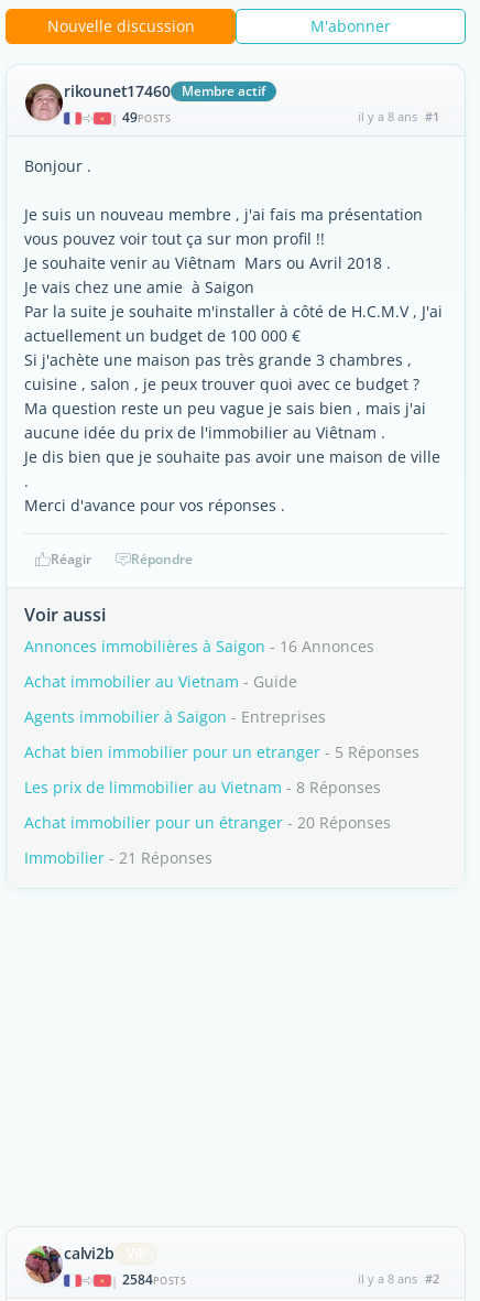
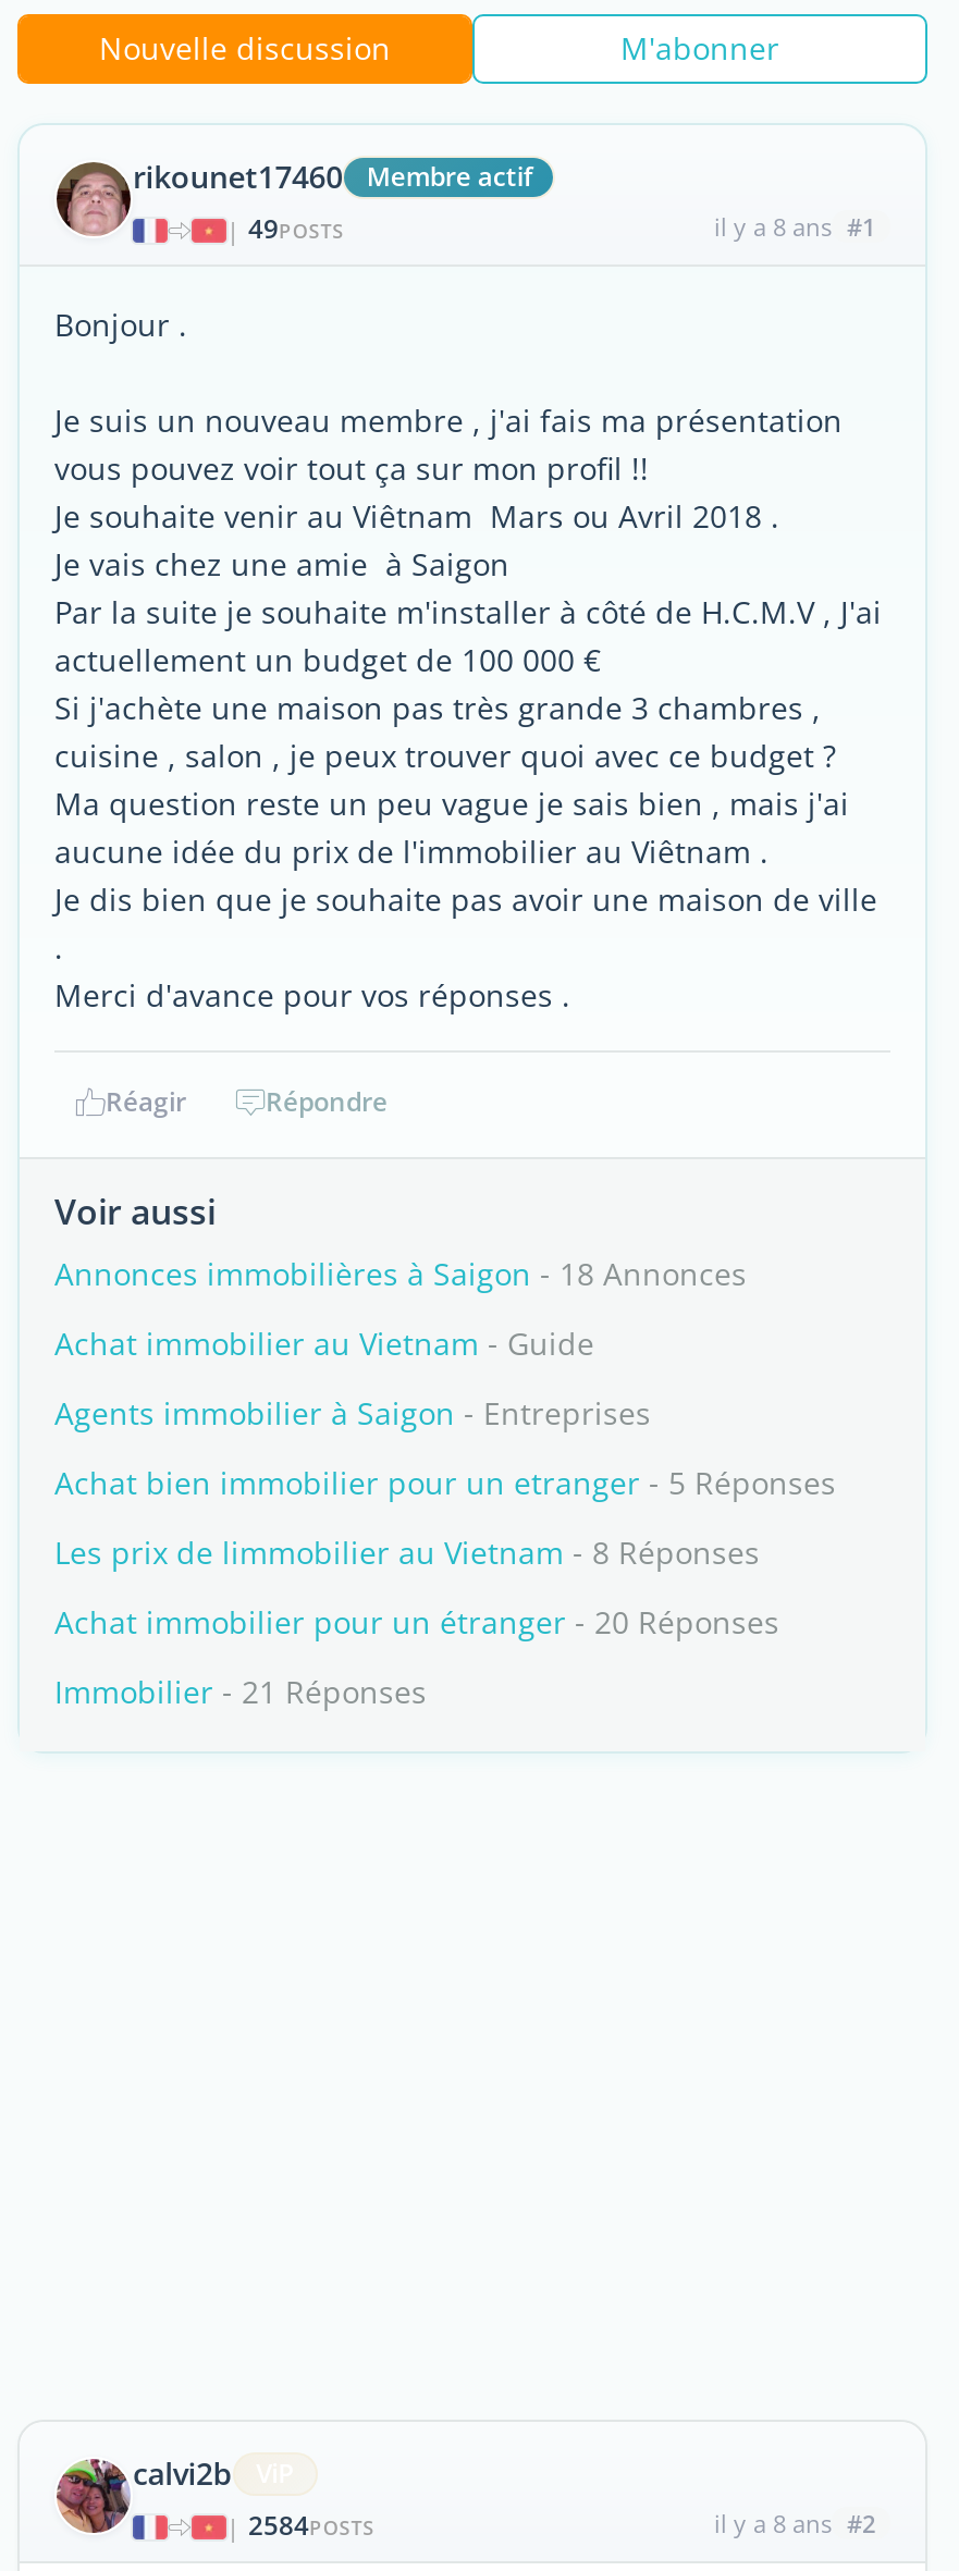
[24,636,374,657] Annonces immobilières à Saigon - 16 Annonces -> [54,1253,747,1294] Annonces immobilières à Saigon - 18 Annonces

